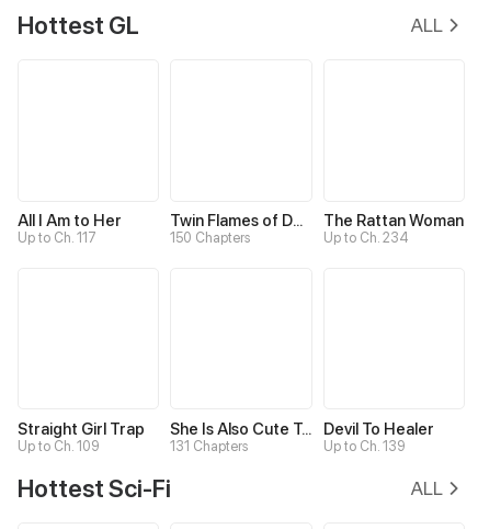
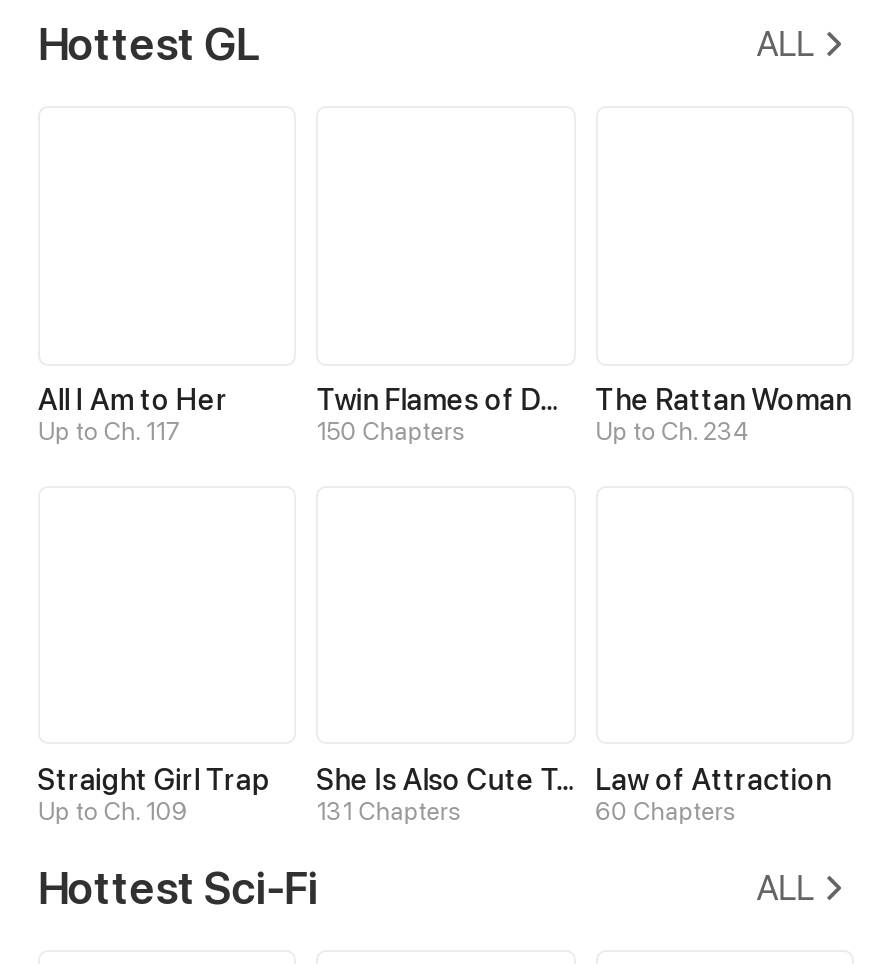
[323,419,434,454] Devil To Healer | Up to Ch. 139 -> [595,762,831,826] Law of Attraction | 60 Chapters

